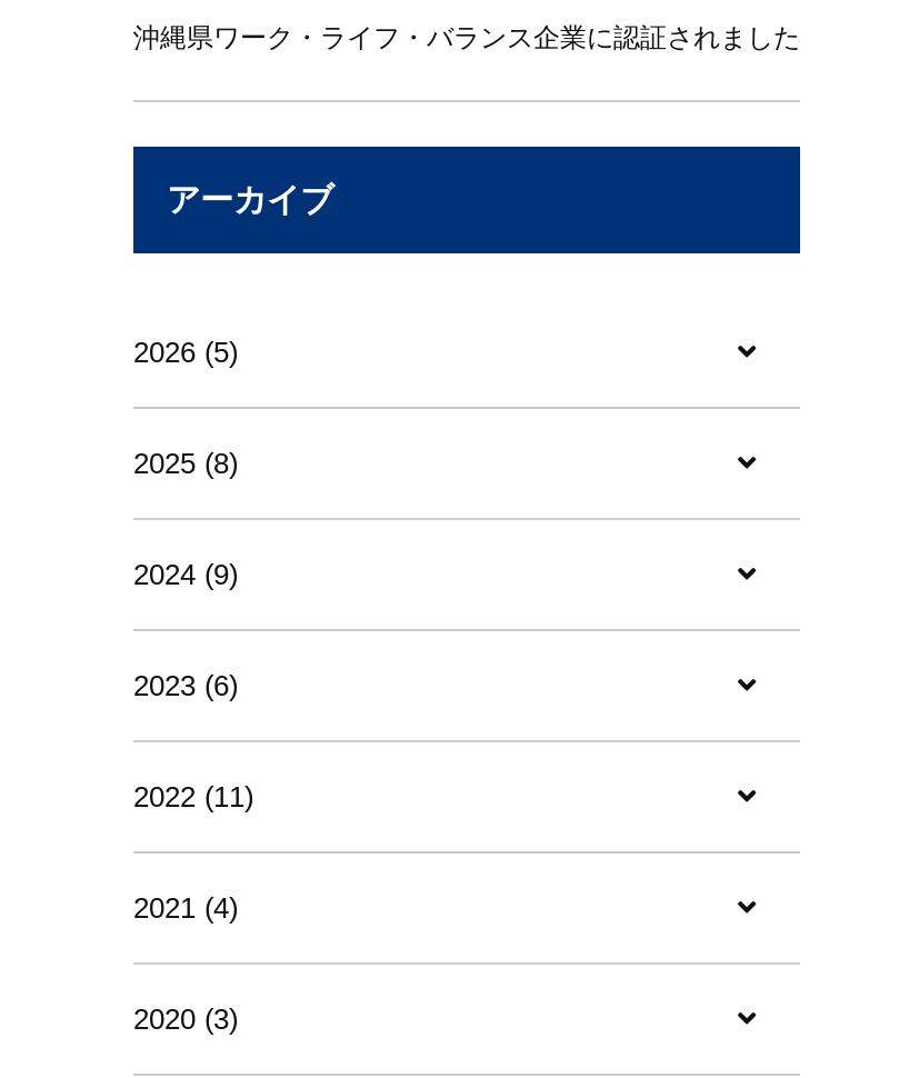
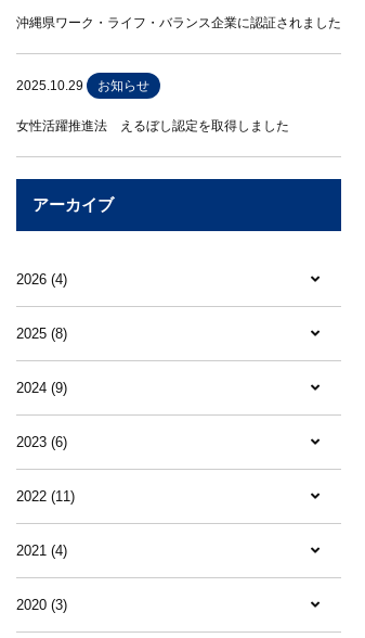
none -> [16,78,289,133] 2025.10.29 | お知らせ | 女性活躍推進法 えるぼし認定を取得しました
[133,336,238,369] 2026 (5) -> [16,271,67,288] 2026 (4)

